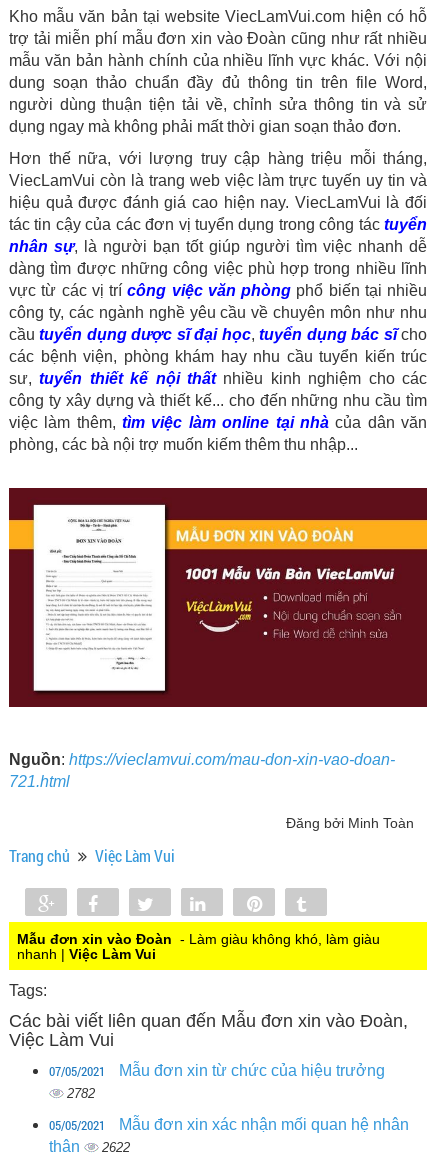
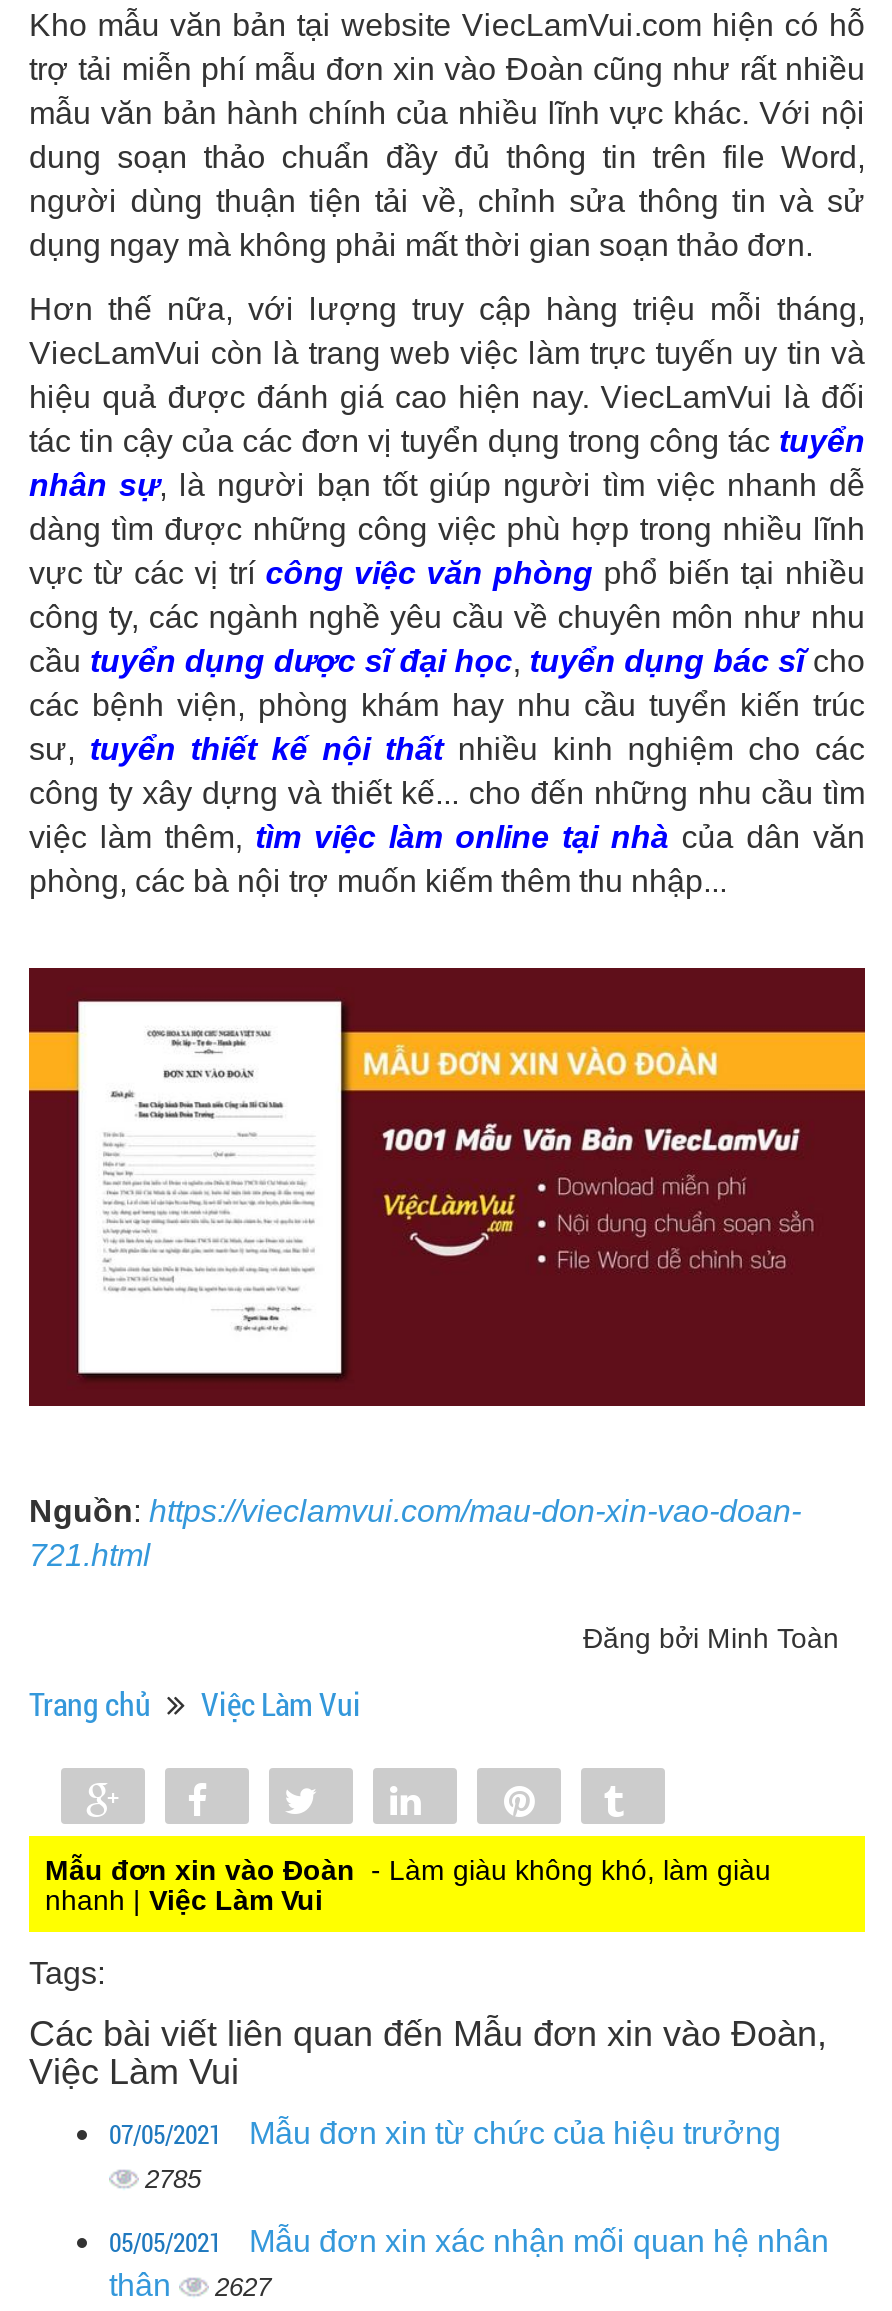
[67,1086,95,1101] 2782 -> [145,2164,201,2194] 2785
[49,1138,130,1155] thân 2622 -> [109,2268,271,2302] thân 2627

